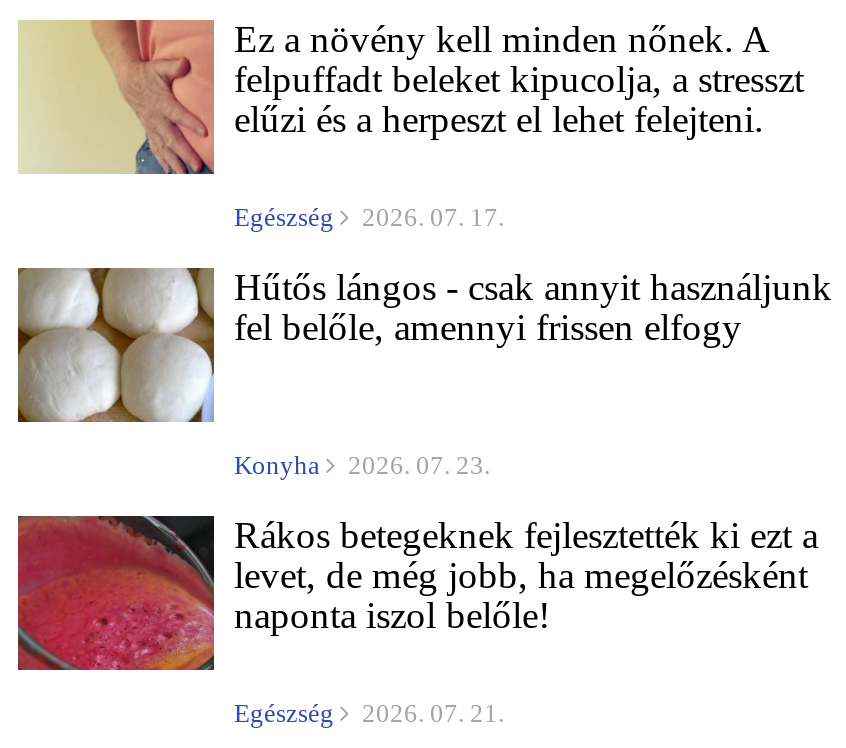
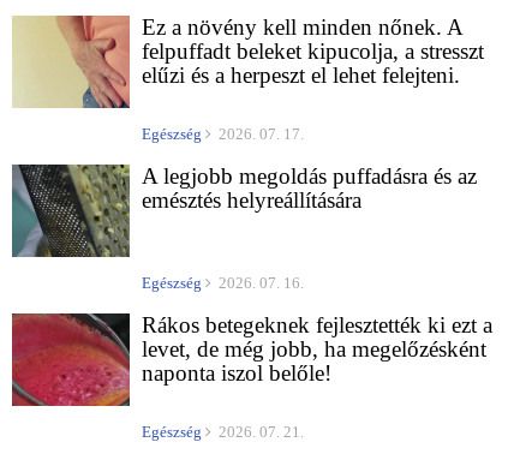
[16,265,832,424] [image] | Hűtős lángos - csak annyit használjunk | fel belőle, amennyi frissen elfogy -> [11,163,477,258] [image] | A legjobb megoldás puffadásra és az | emésztés helyreállítására
[234,449,490,479] Konyha | 2026. 07. 23. -> [142,273,304,291] Egészség | 2026. 07. 16.

